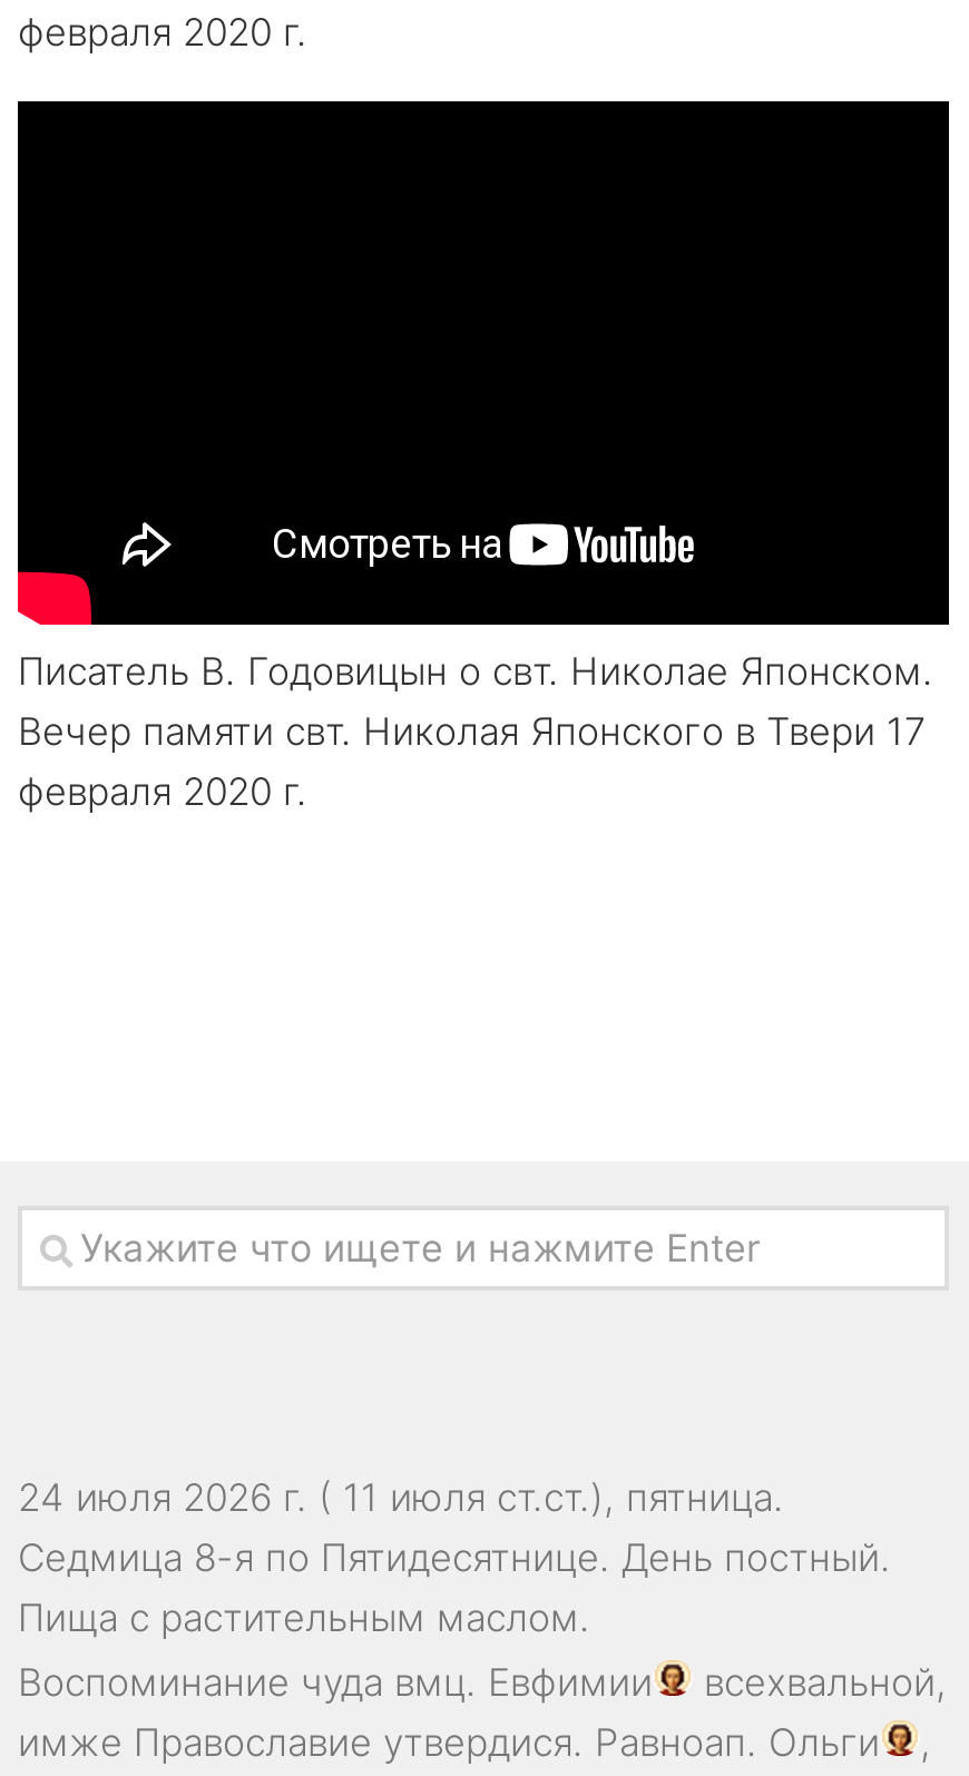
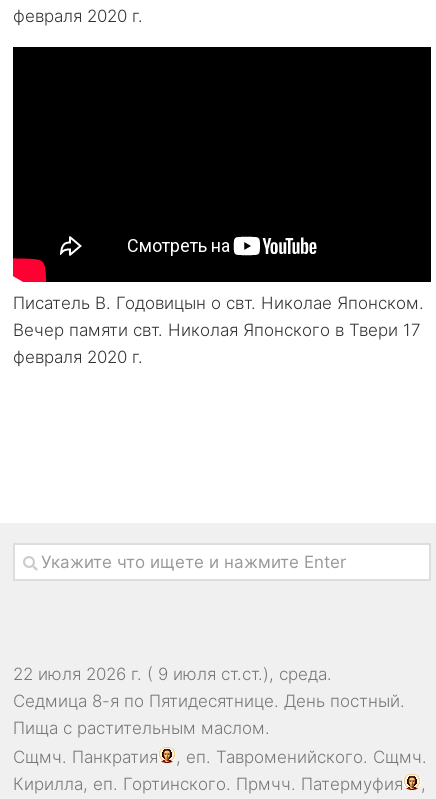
[18,1476,784,1520] 24 июля 2026 г. ( 11 июля ст.ст.), пятница. -> [13,664,332,684] 22 июля 2026 г. ( 9 июля ст.ст.), среда.
[18,1661,947,1765] Воспоминание чуда вмц. Евфимии | всехвальной, | имже Православие утвердися. Равноап. Ольги -> [13,747,427,794] Сщмч. Панкратия | , еп. Тавроменийского. Сщмч. | Кирилла, еп. Гортинского. Прмчч. Патермуфия

